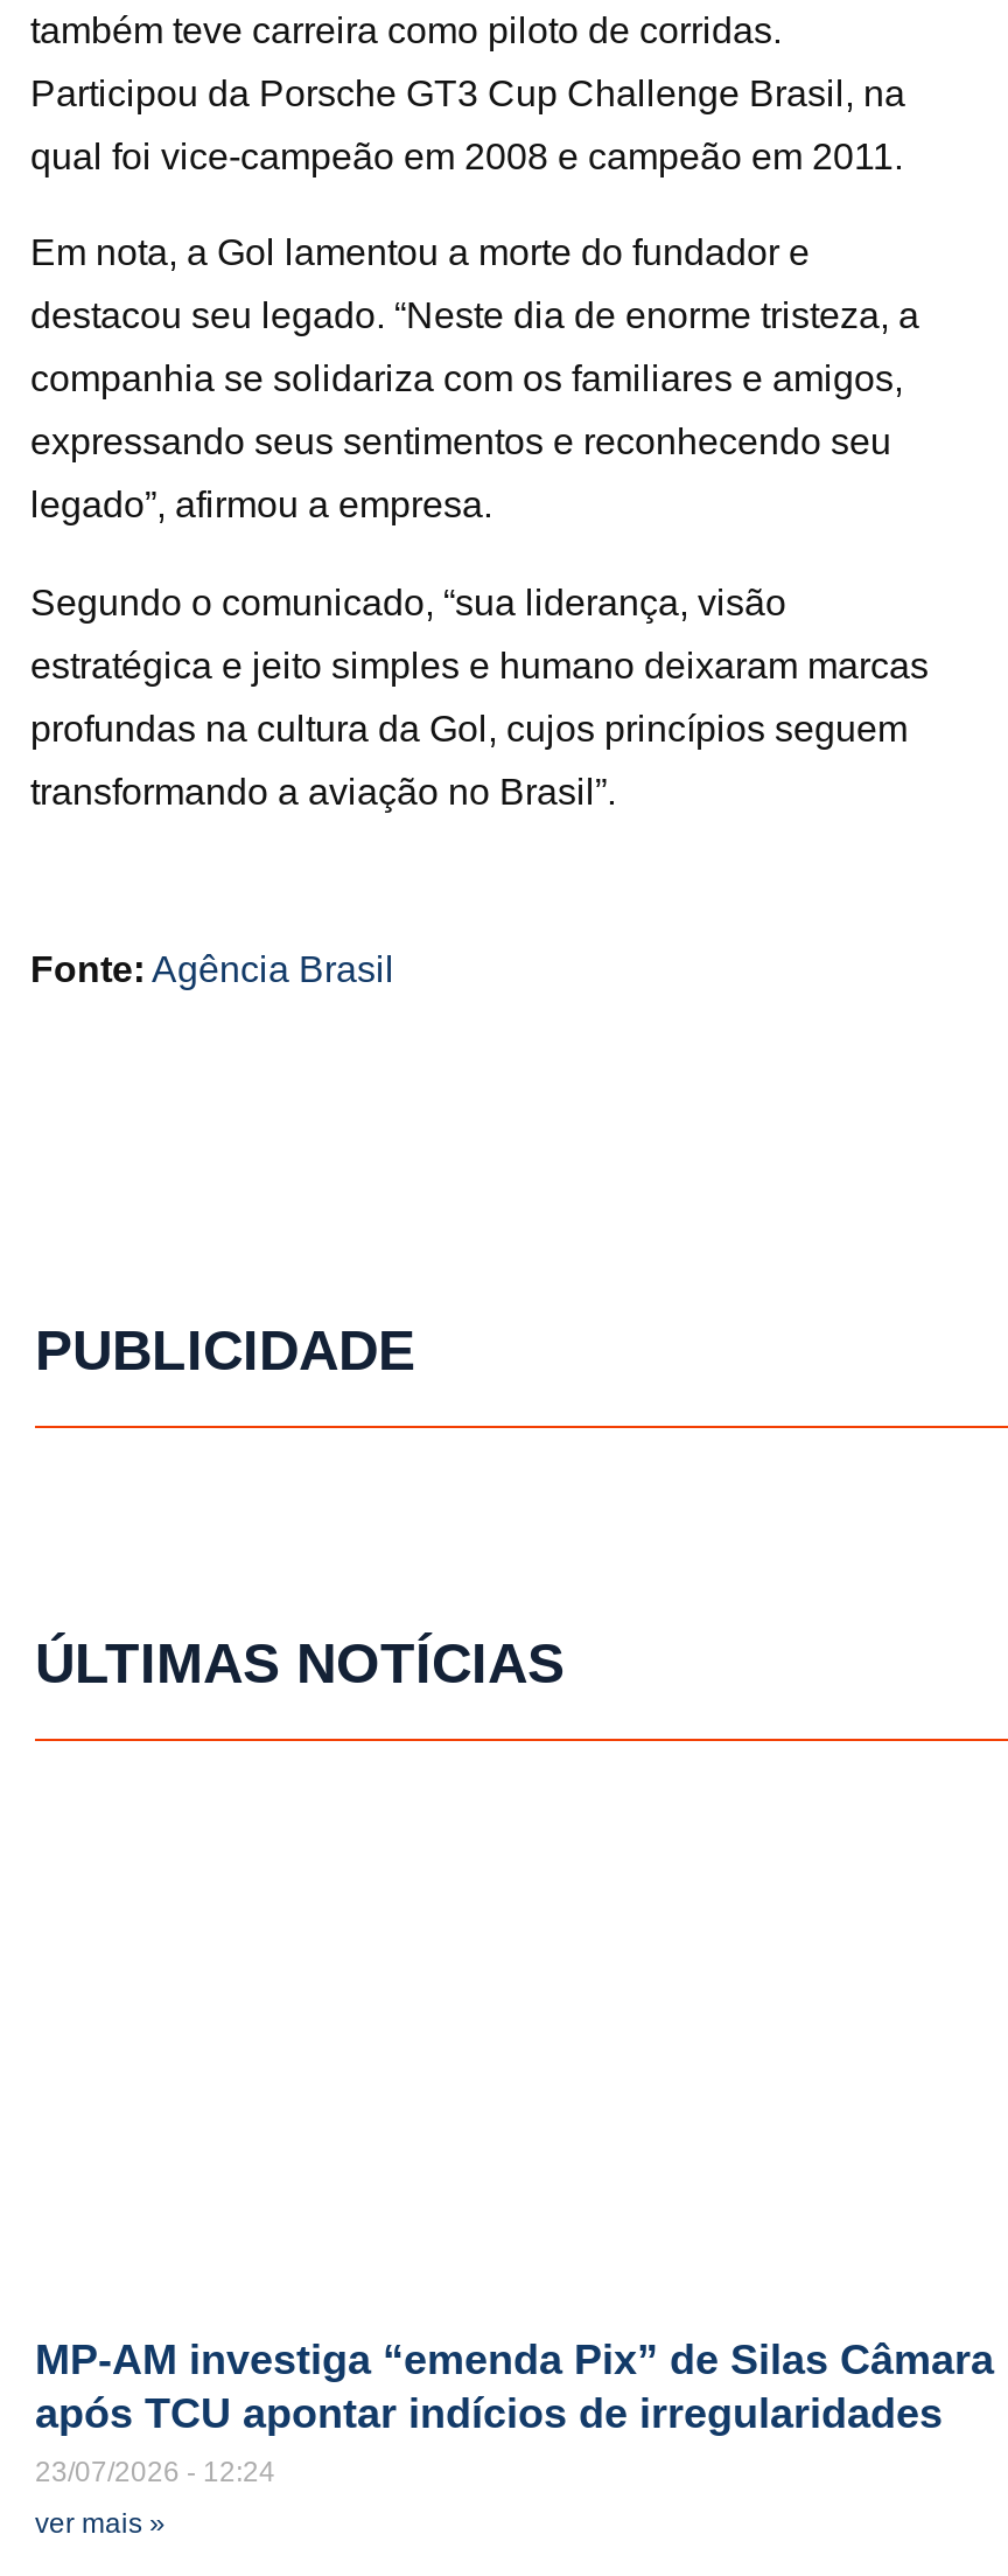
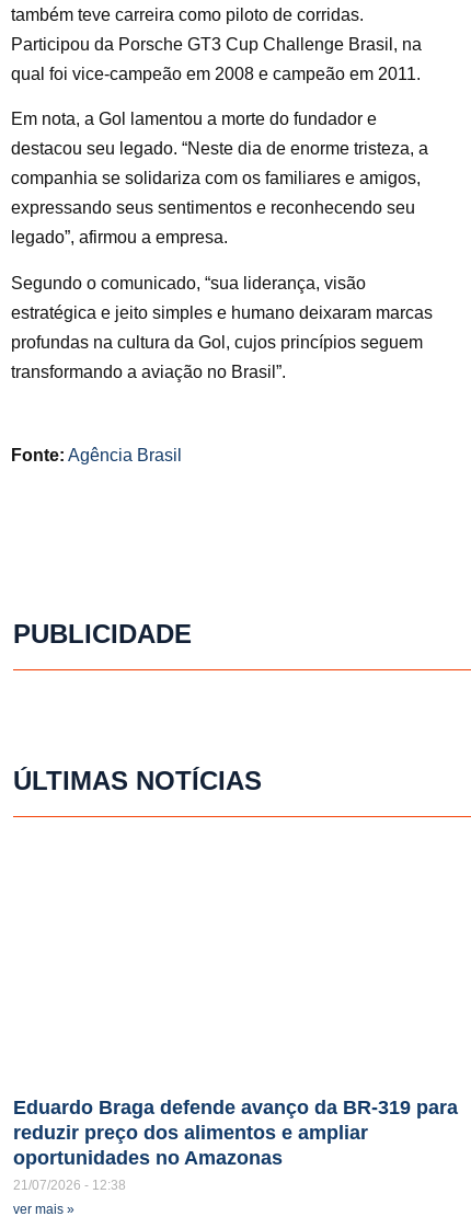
[35,2336,994,2487] MP-AM investiga “emenda Pix” de Silas Câmara | após TCU apontar indícios de irregularidades | 23/07/2026 12:24 -> [13,1096,458,1193] Eduardo Braga defende avanço da BR-319 para | reduzir preço dos alimentos e ampliar | oportunidades no Amazonas | 21/07/2026 12:38

